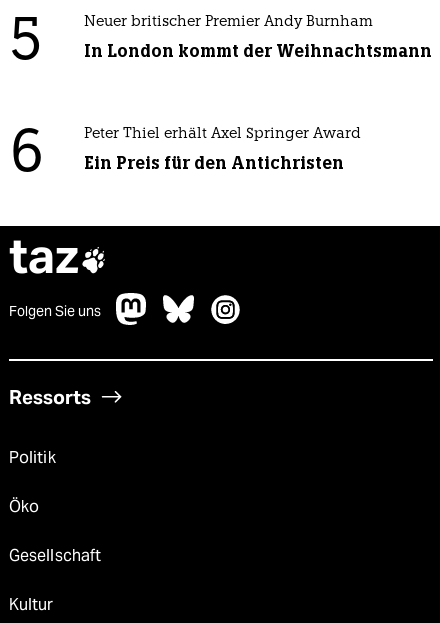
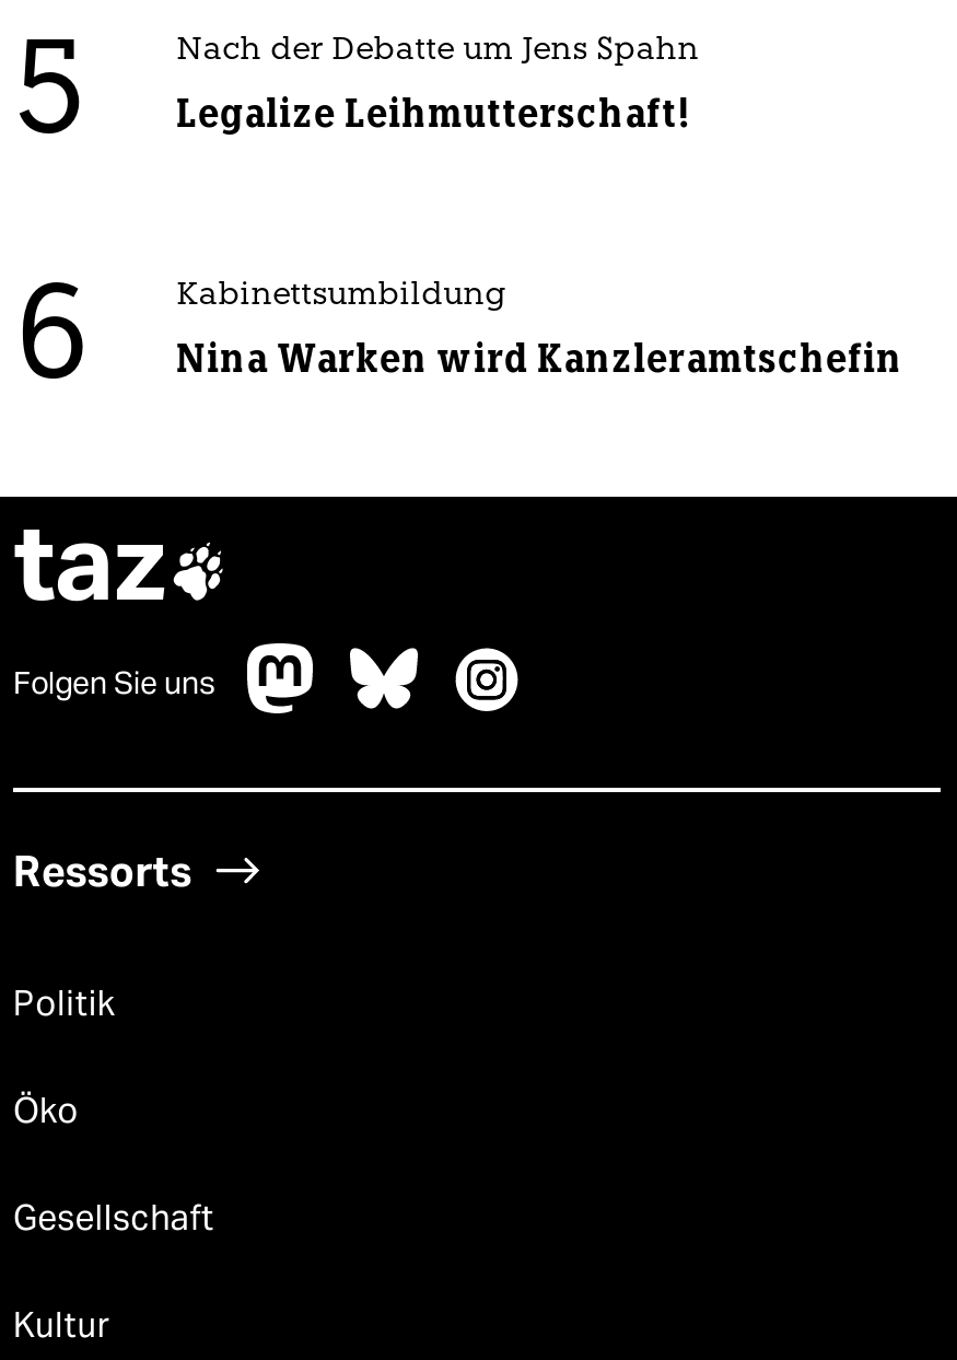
[84,15,373,30] Neuer britischer Premier Andy Burnham -> [177,34,699,67] Nach der Debatte um Jens Spahn
[84,40,432,62] In London kommt der Weihnachtsmann -> [177,89,688,137] Legalize Leihmutterschaft!
[84,127,361,142] Peter Thiel erhält Axel Springer Award -> [177,279,507,312] Kabinettsumbildung
[84,152,344,174] Ein Preis für den Antichristen -> [177,334,903,382] Nina Warken wird Kanzleramtschefin

